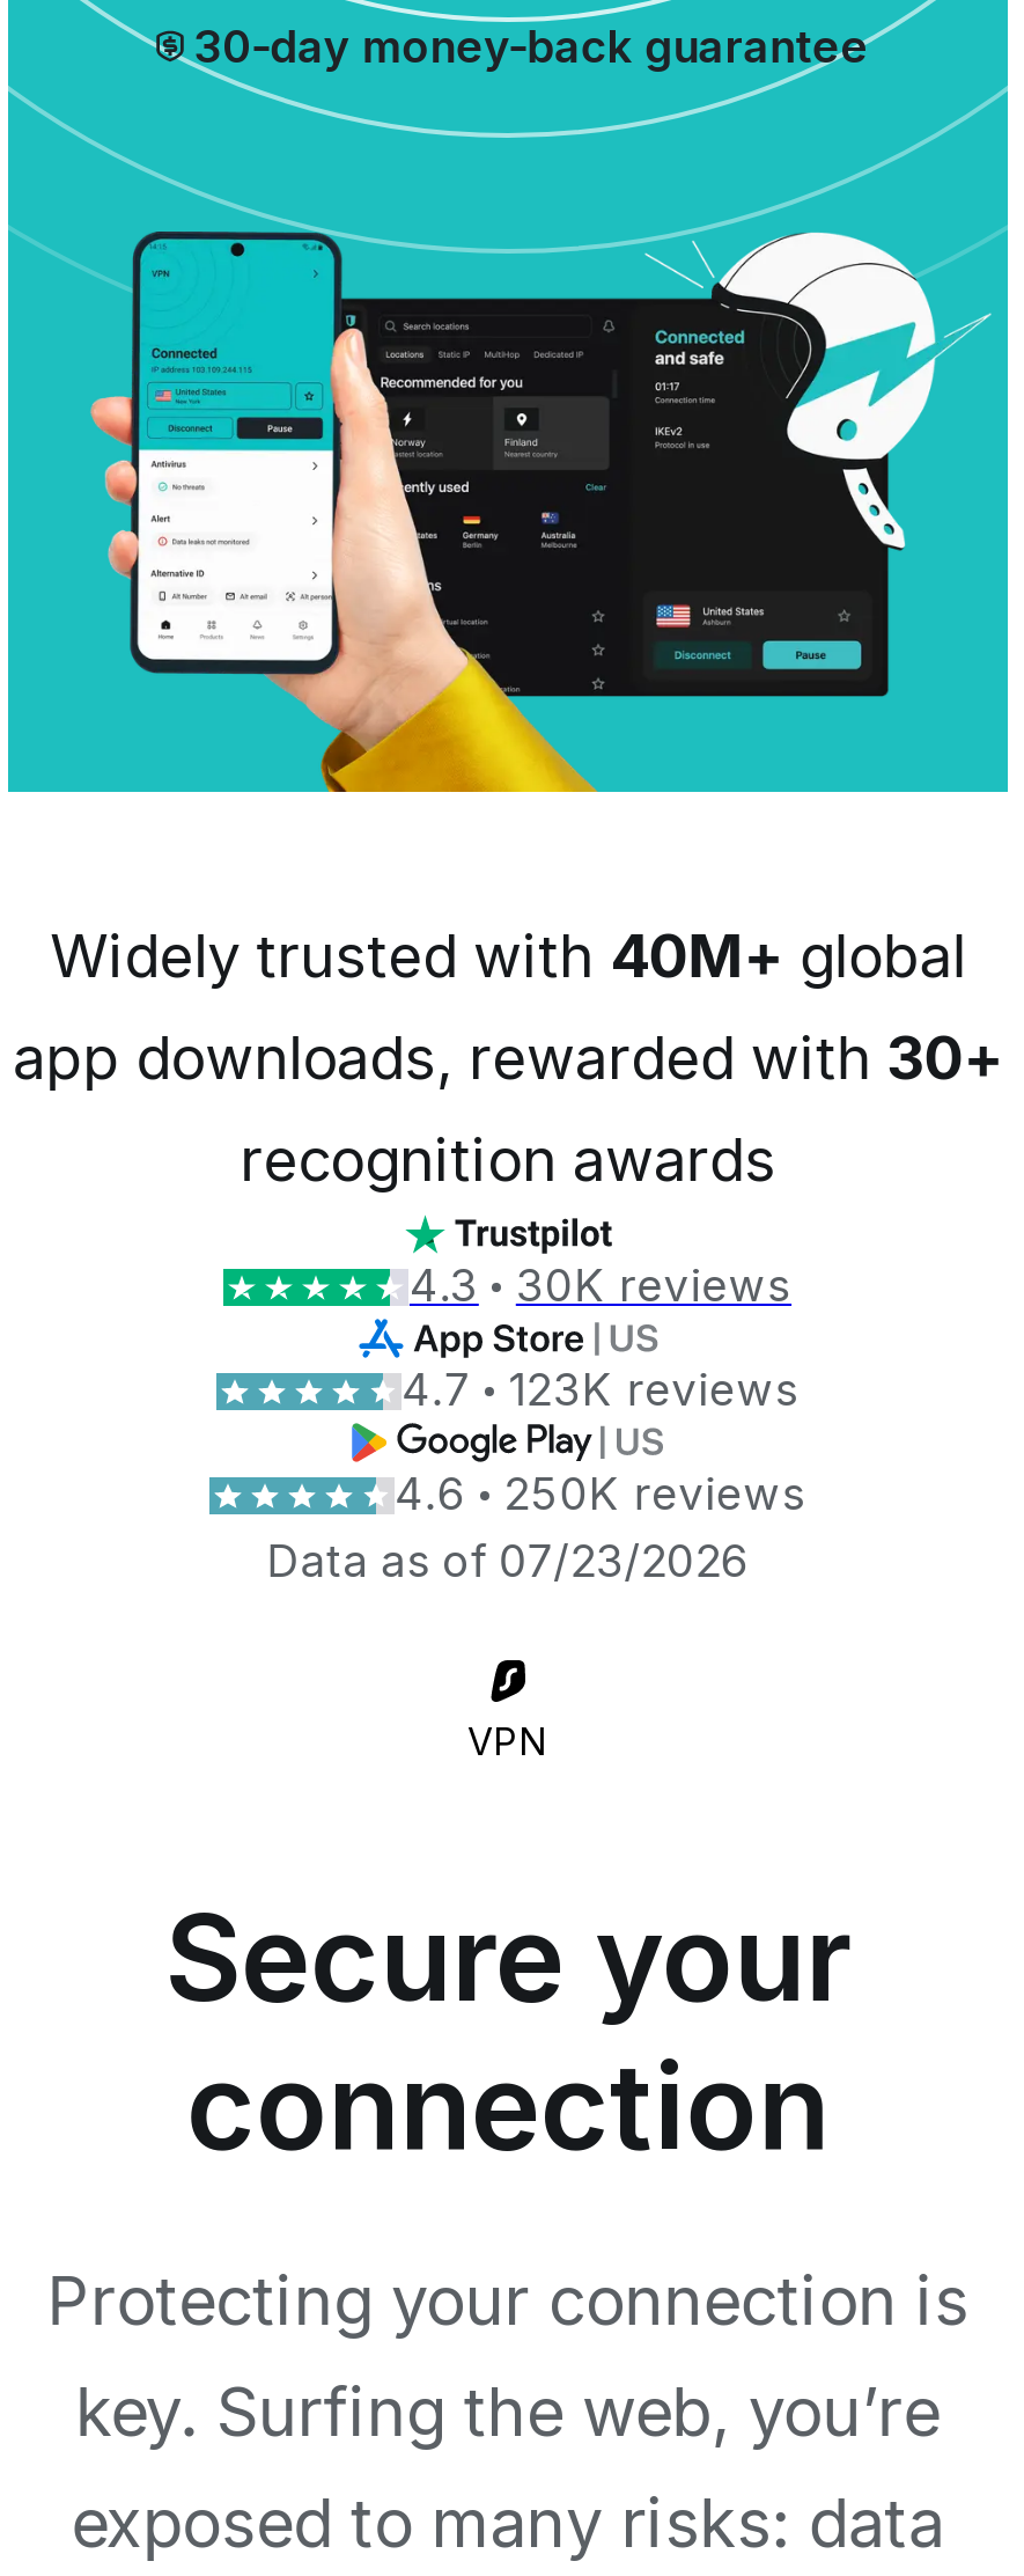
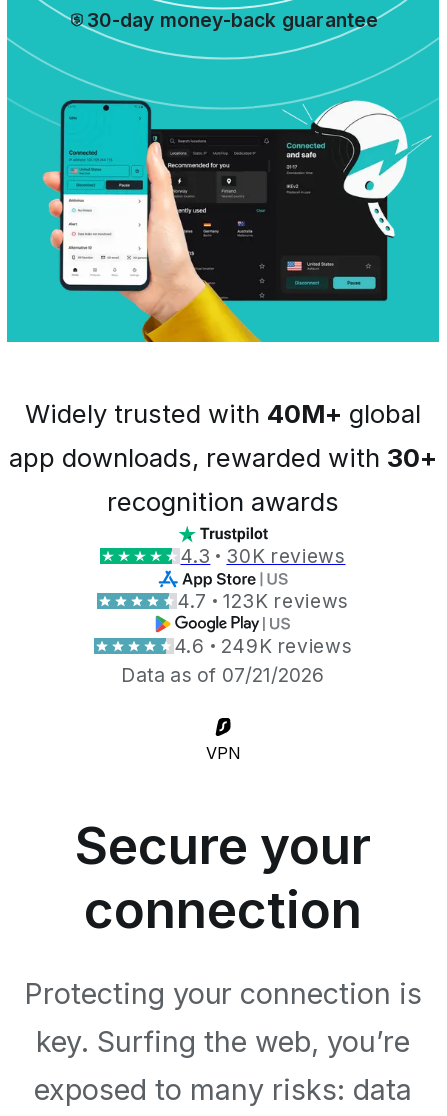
[395,1467,806,1522] 4.6 250K reviews -> [174,633,352,657] 4.6 249K reviews
[267,1534,749,1589] Data as of 07/23/2026 -> [121,662,325,686] Data as of 07/21/2026

